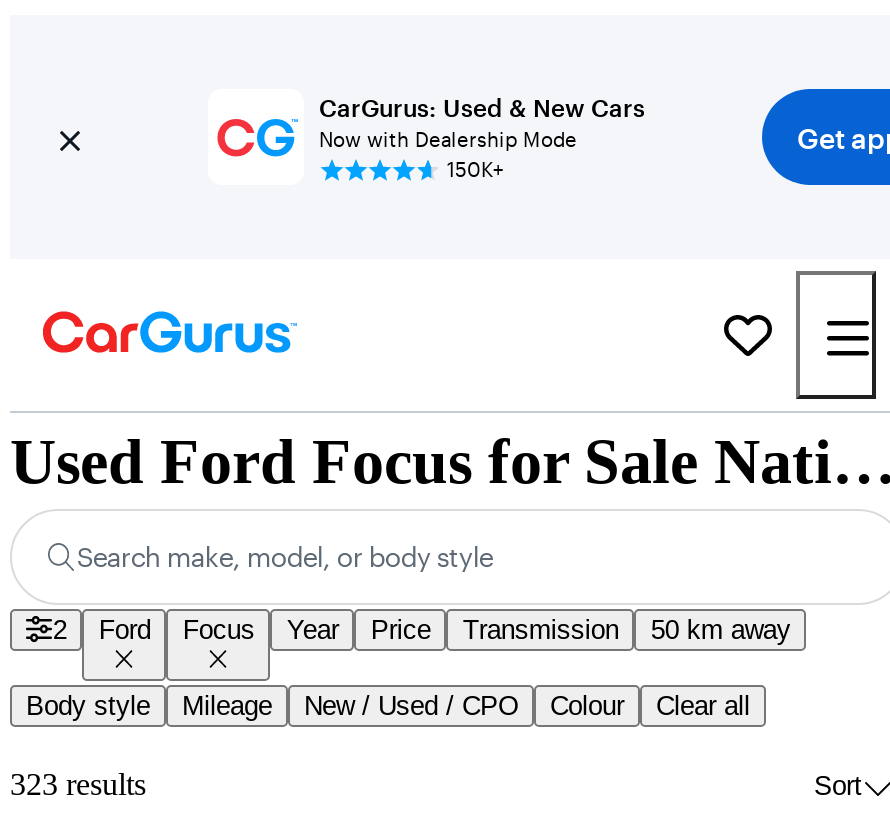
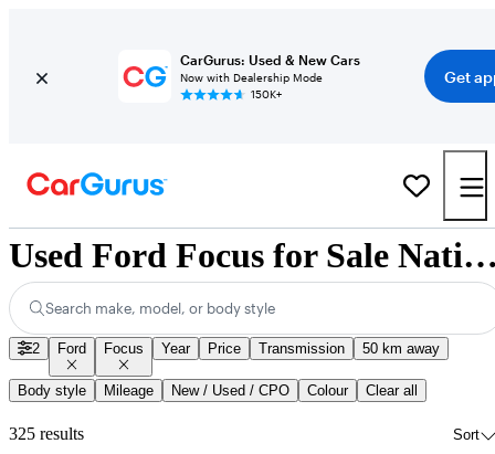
[10,767,146,801] 323 results -> [9,424,84,443] 325 results

